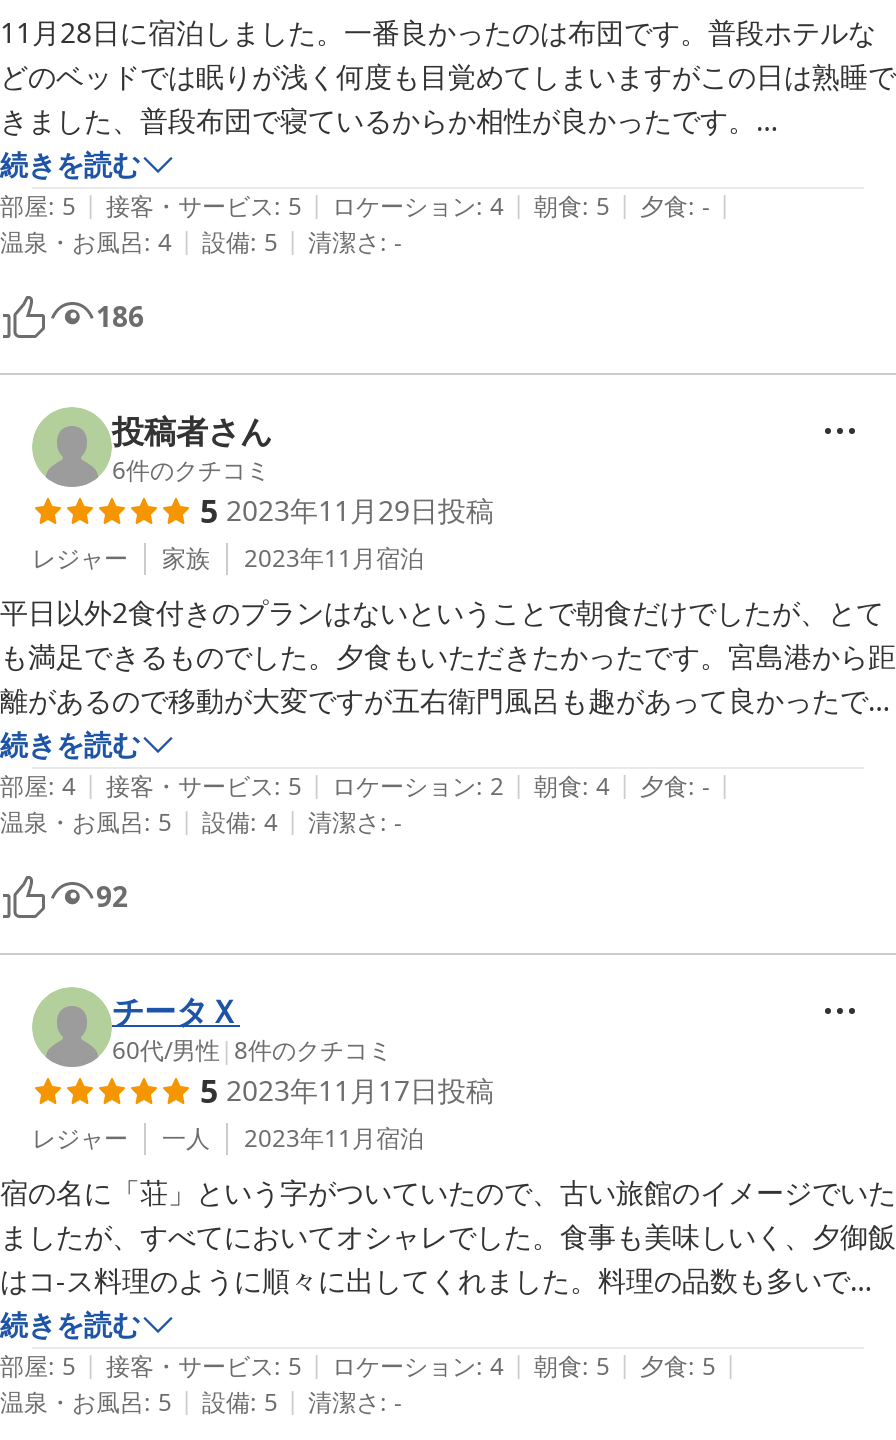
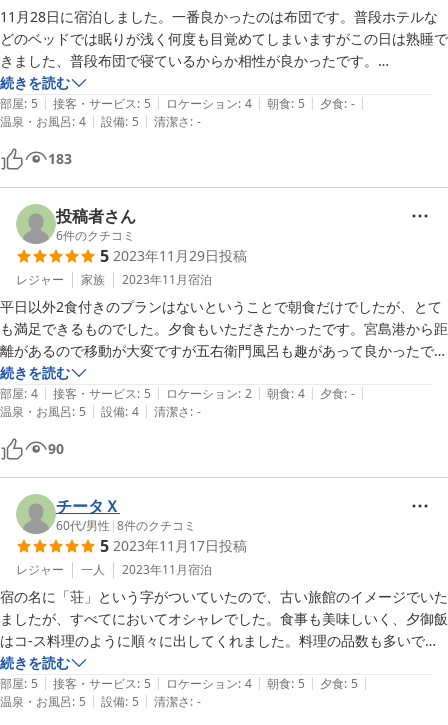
[96,297,144,335] 186 -> [48,149,72,168] 183
[96,877,128,915] 92 -> [48,439,64,458] 90

